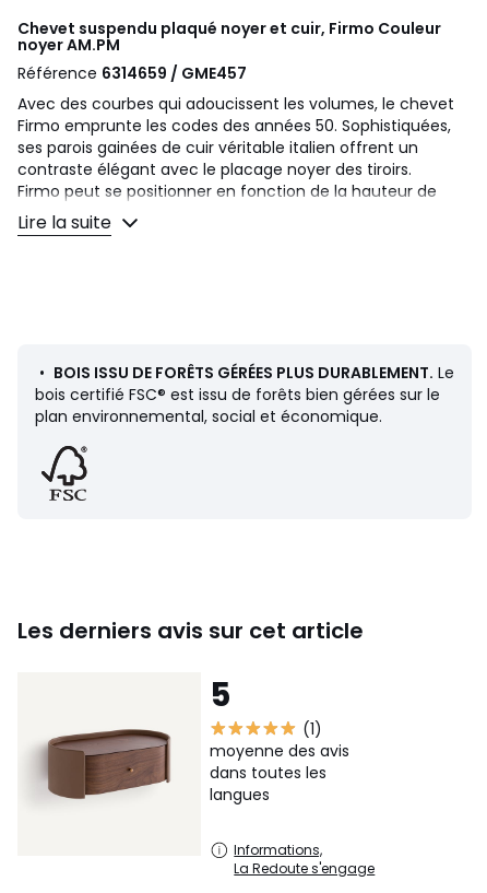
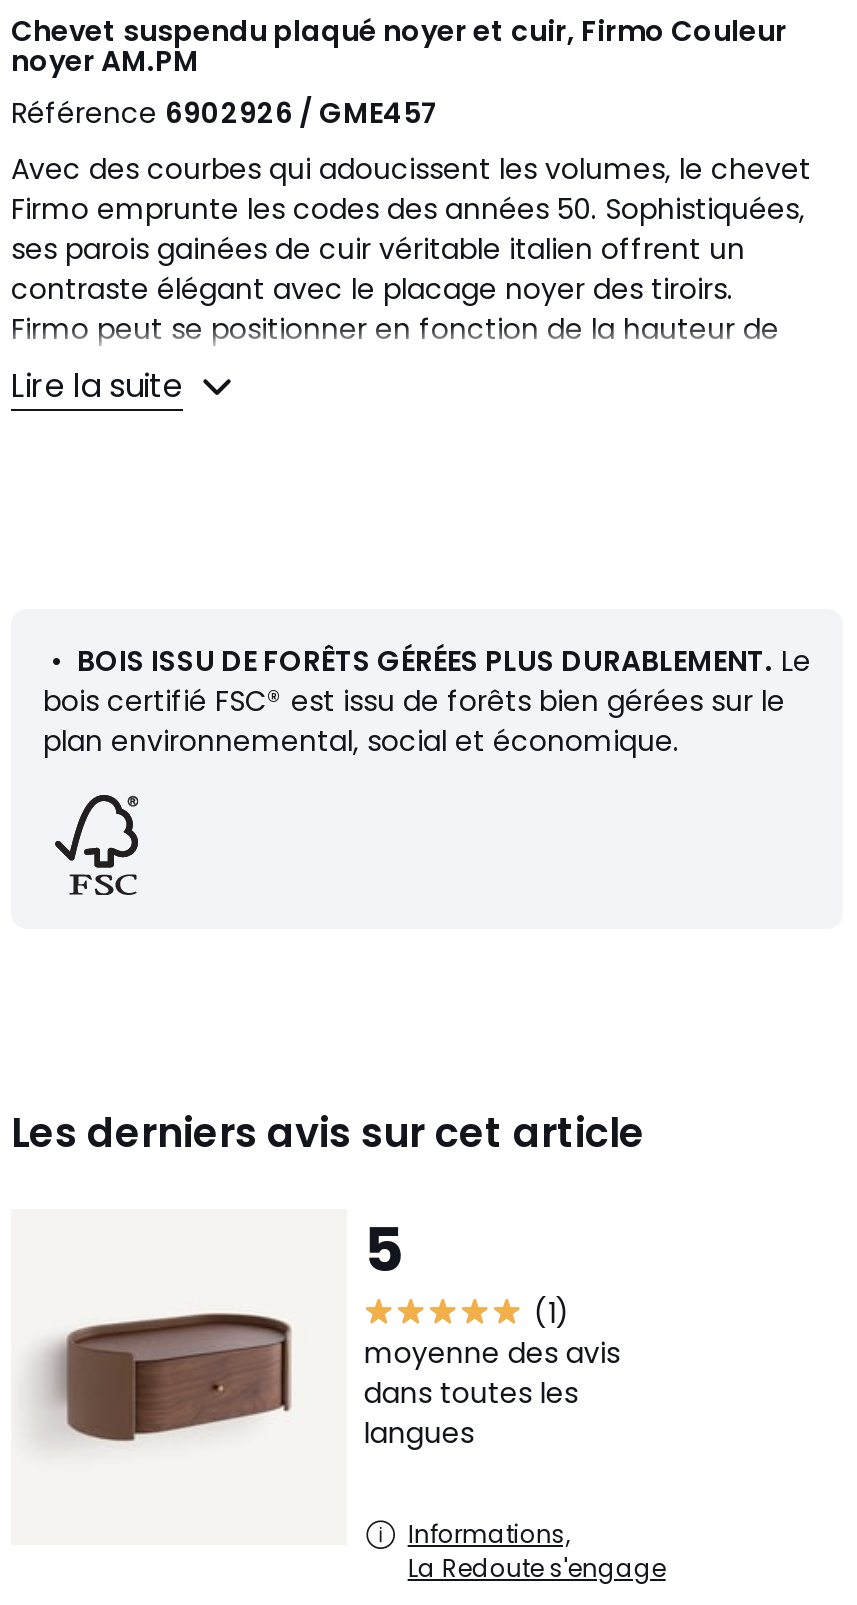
[17,62,247,84] Référence 6314659 / GME457 -> [11,93,439,133] Référence 6902926 / GME457

